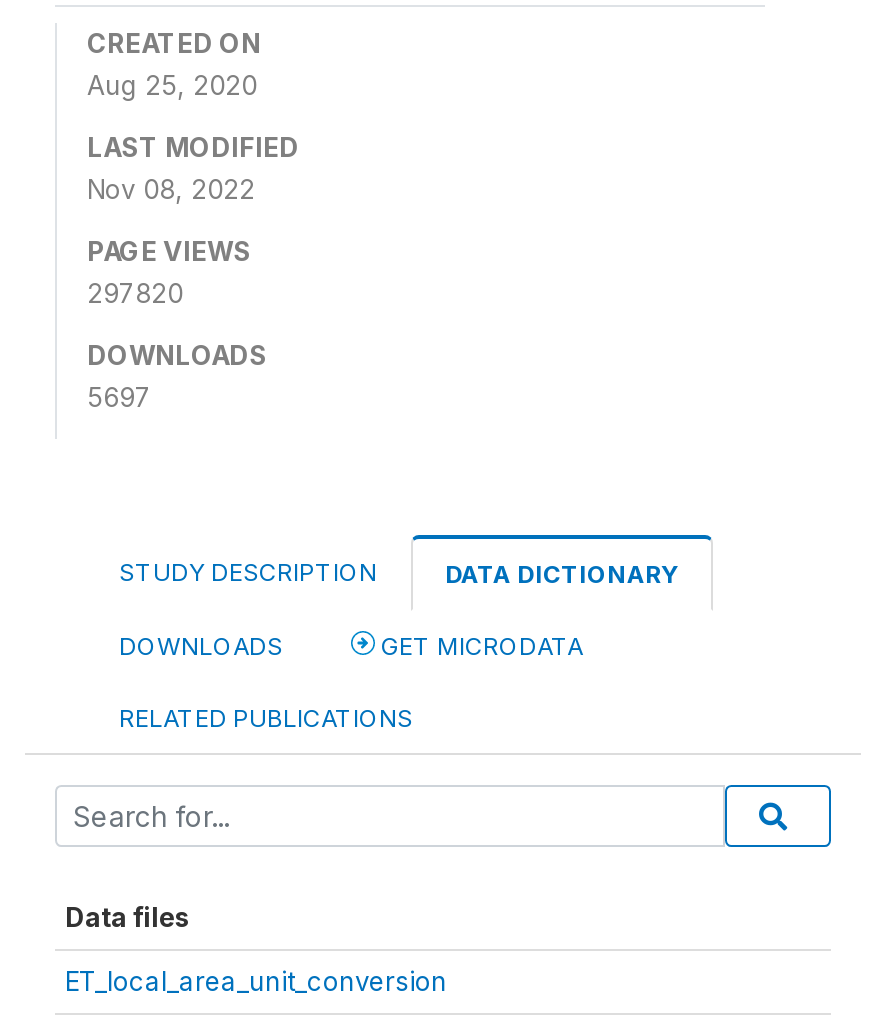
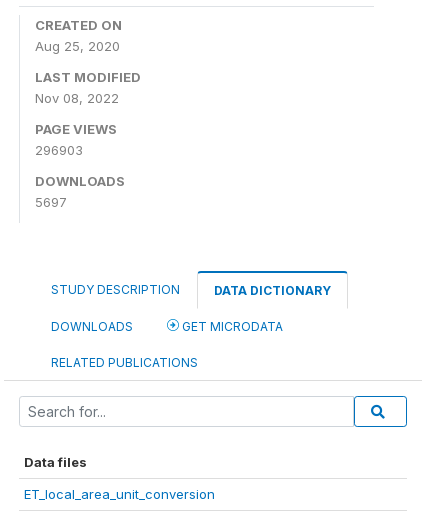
[87,277,183,309] 297820 -> [35,142,83,158] 296903

